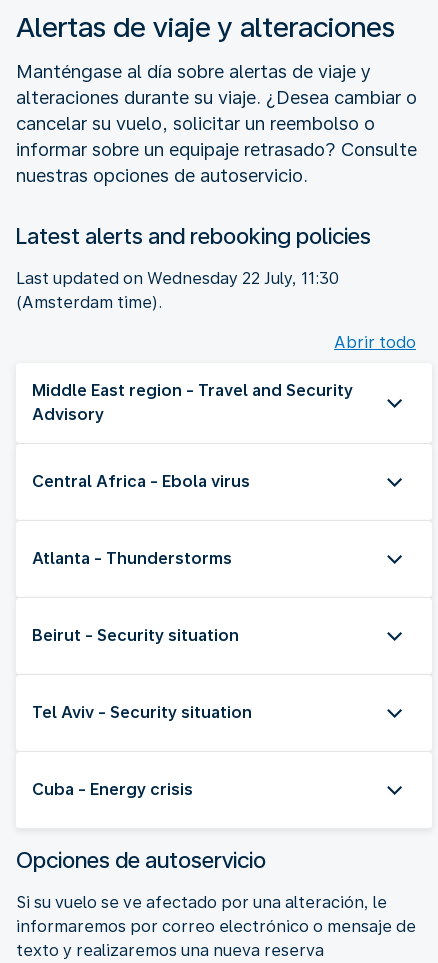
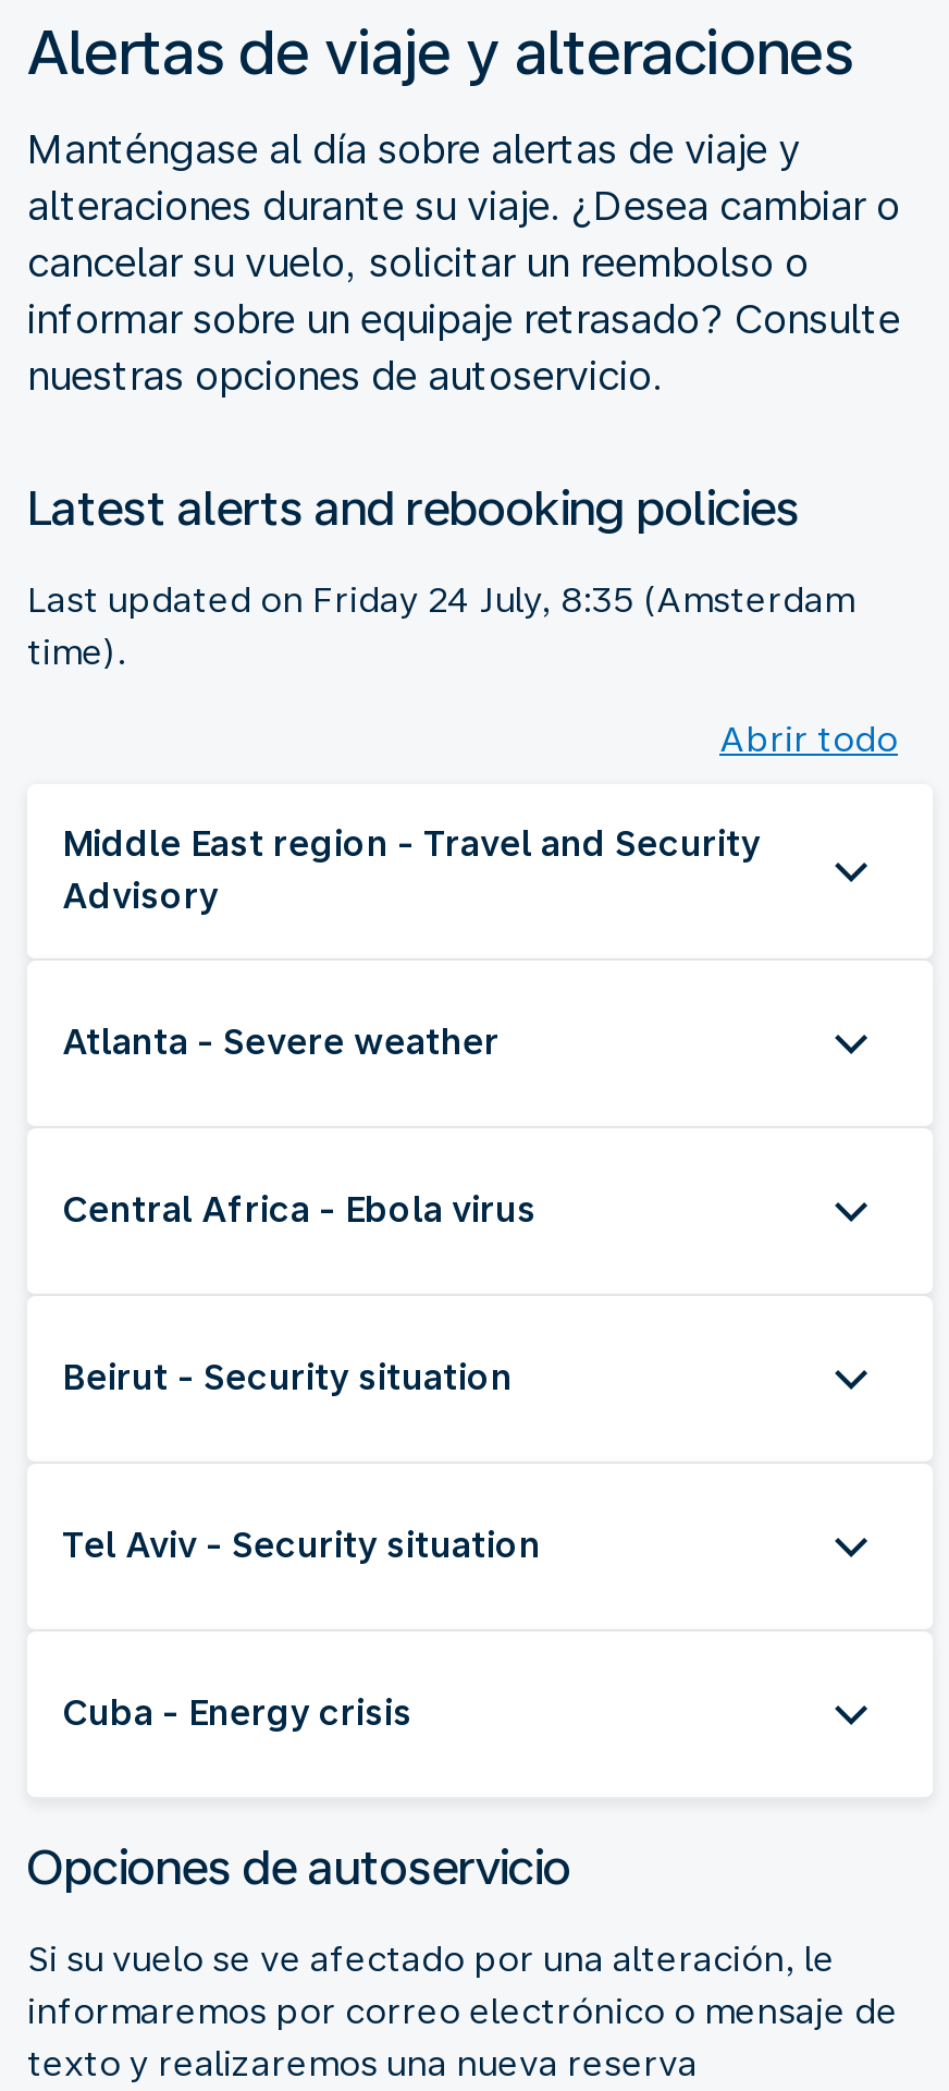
[16,269,339,312] Last updated on Wednesday 22 July, 11:30 | (Amsterdam time). -> [27,579,854,673] Last updated on Friday 24 July, 8:35 (Amsterdam | time).
none -> [62,1021,500,1062] Atlanta - Severe weather
moved [32,472,250,491] -> [62,1189,537,1230]: Central Africa - Ebola virus
[32,549,232,568] Atlanta - Thunderstorms -> none

